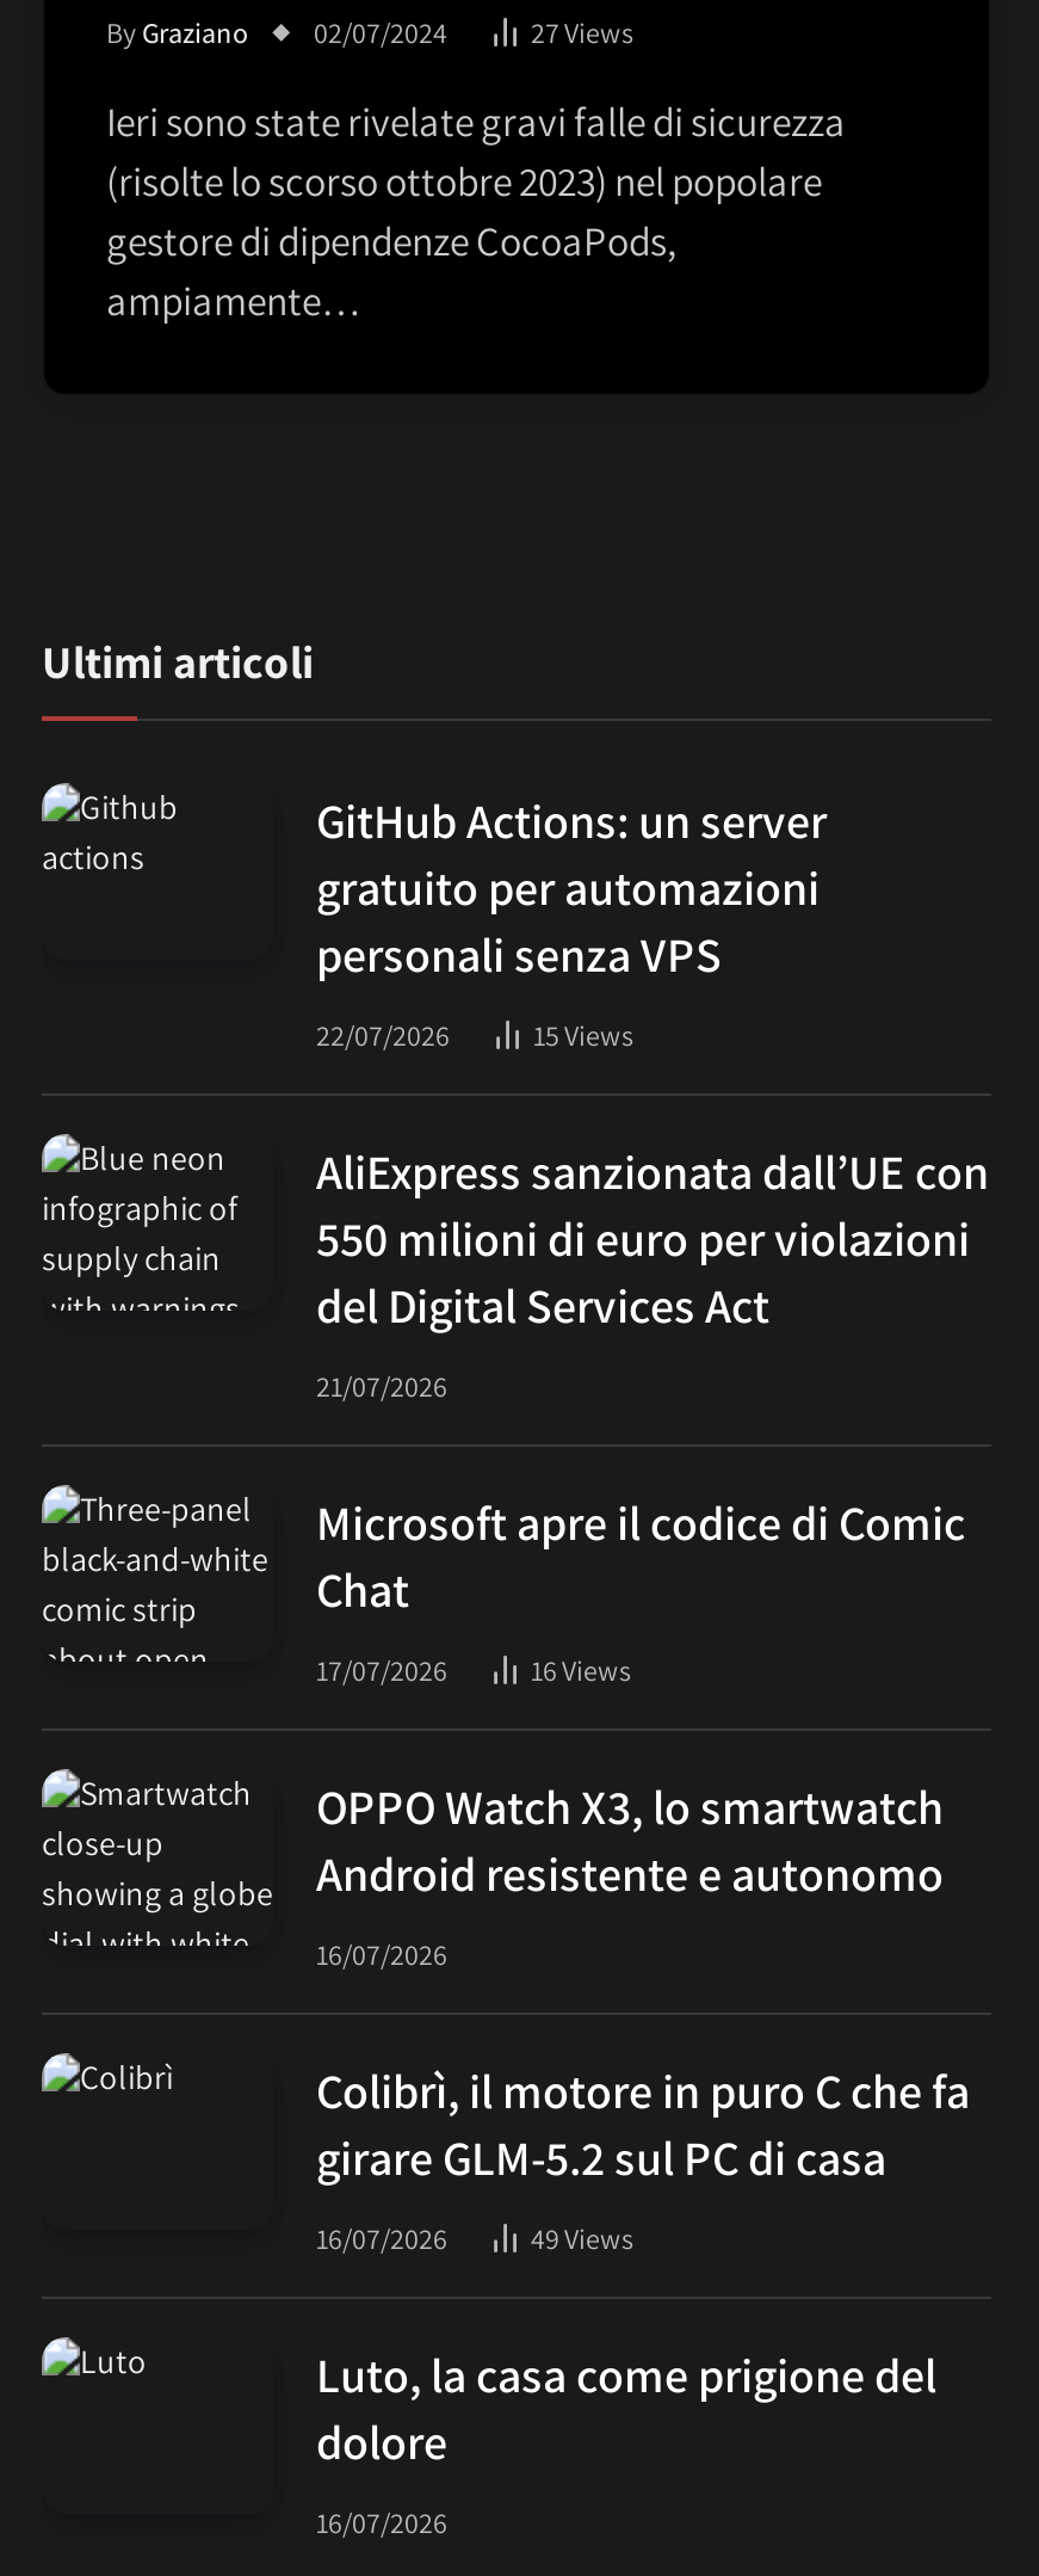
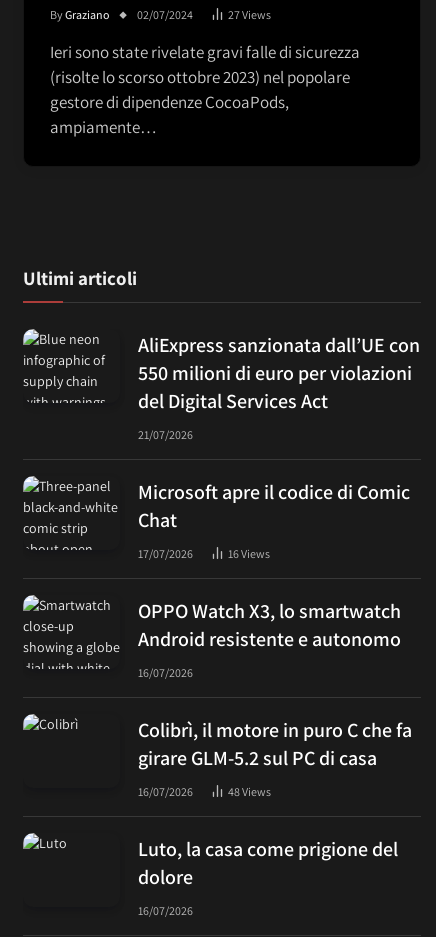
[316,790,827,1052] GitHub Actions: un server | gratuito per automazioni | personali senza VPS | 22/07/2026 | 15Views -> none
[531,2220,633,2256] 49Views -> [228,784,271,799] 48Views

